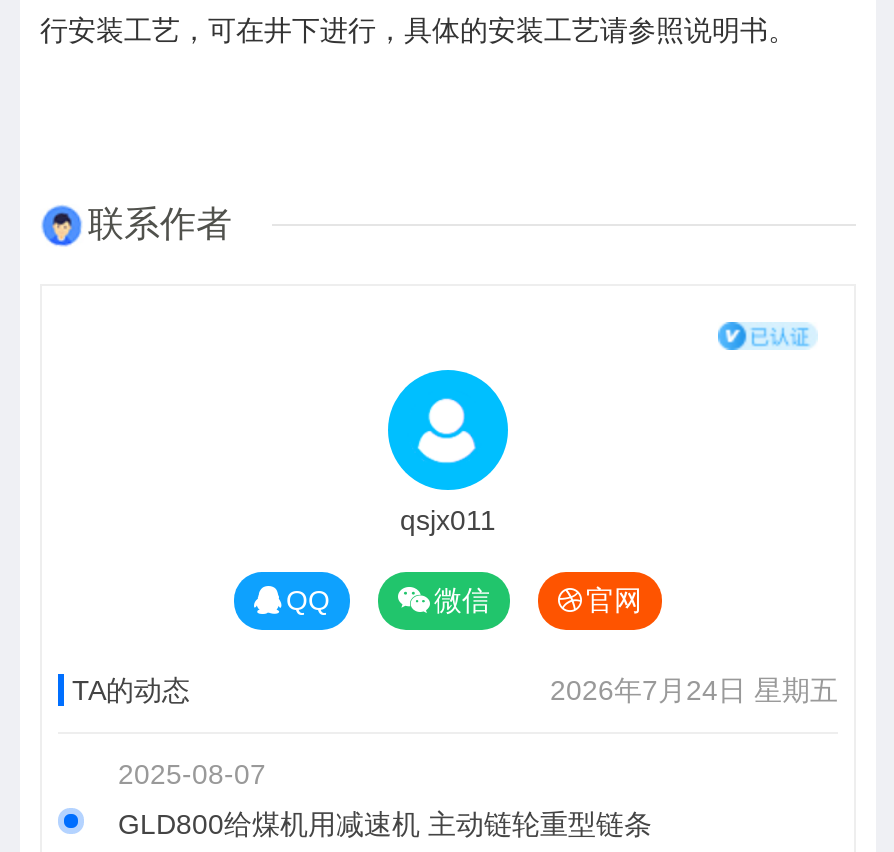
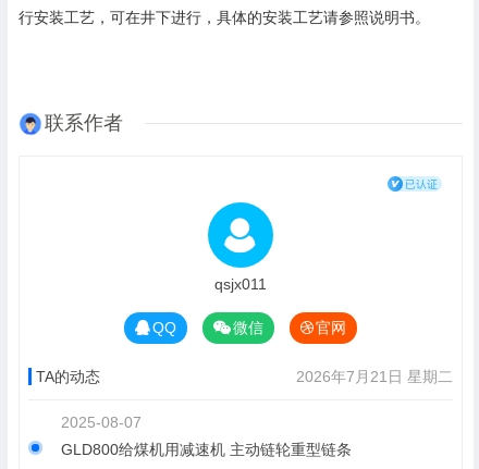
[550,675,838,707] 2026年7月24日 星期五 -> [296,368,453,386] 2026年7月21日 星期二

